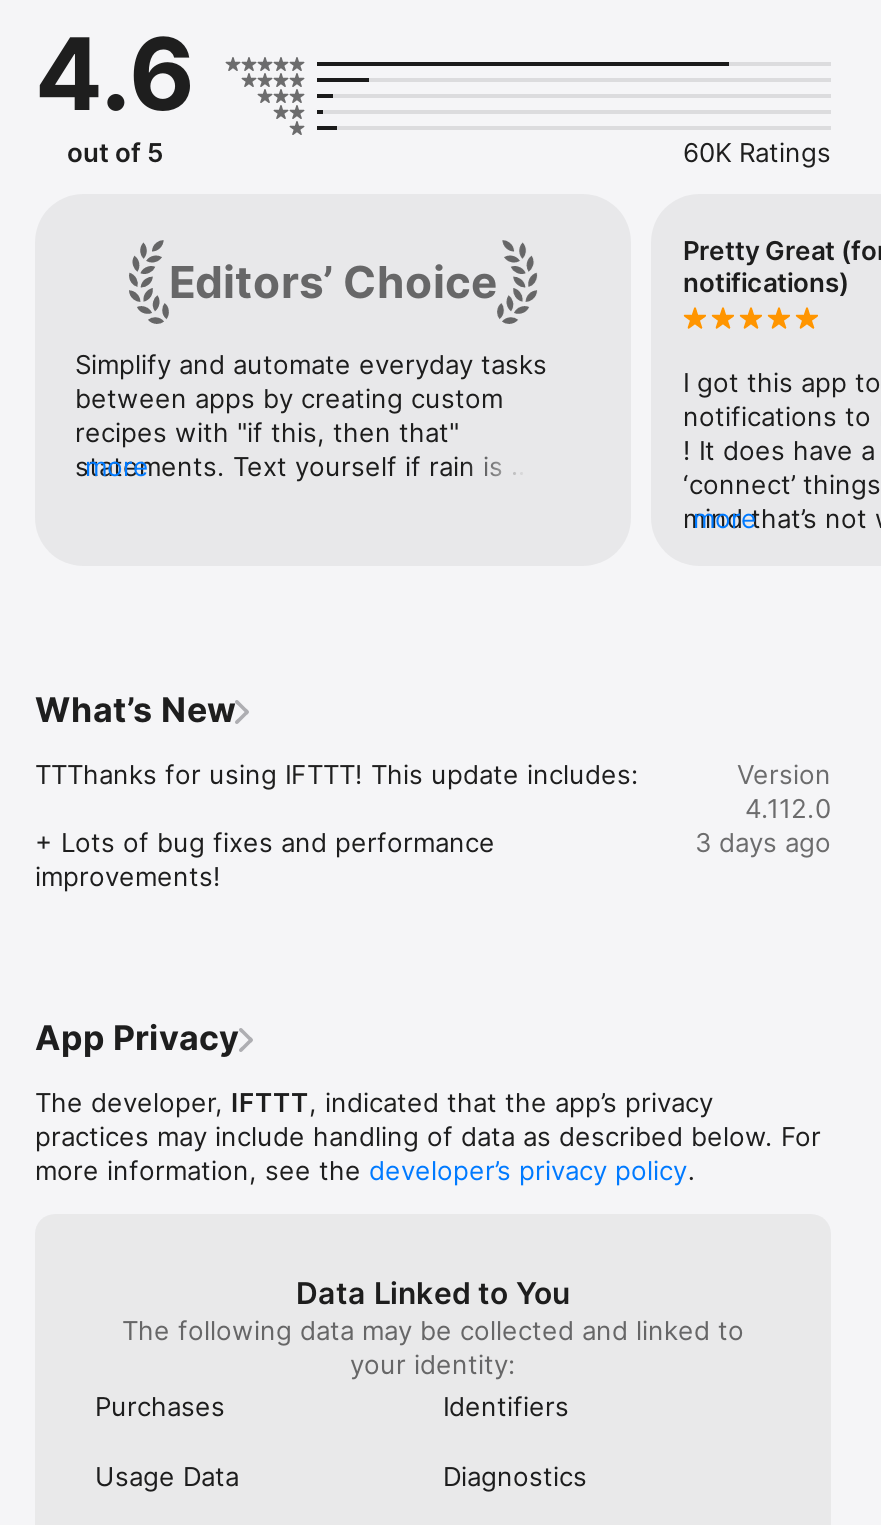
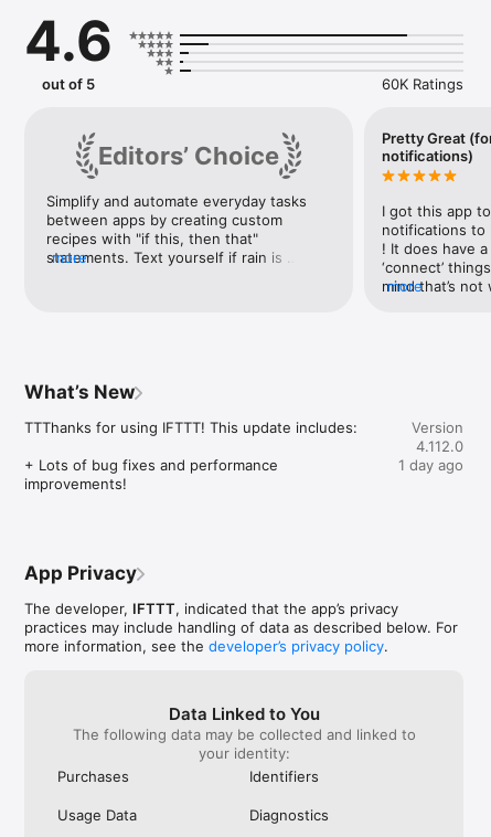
[695,826,831,858] 3 days ago -> [398,456,463,474] 1 day ago

